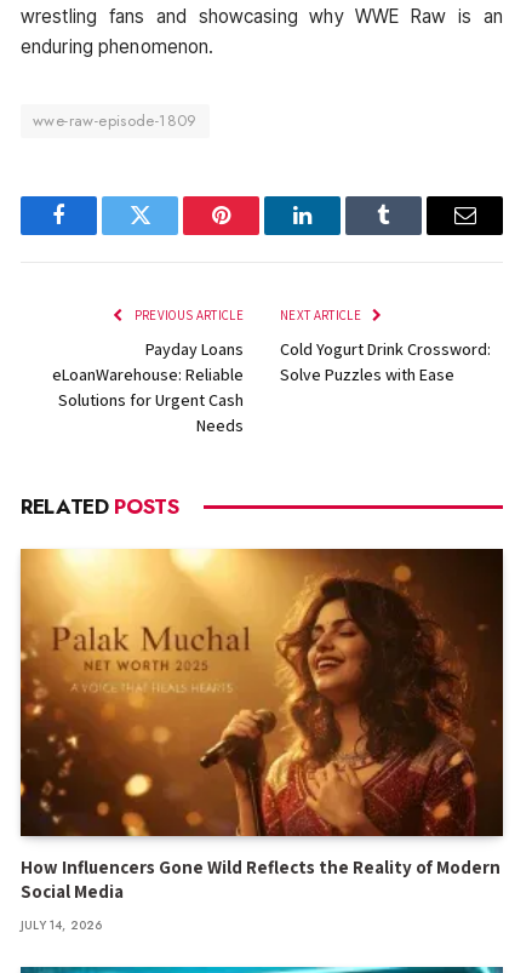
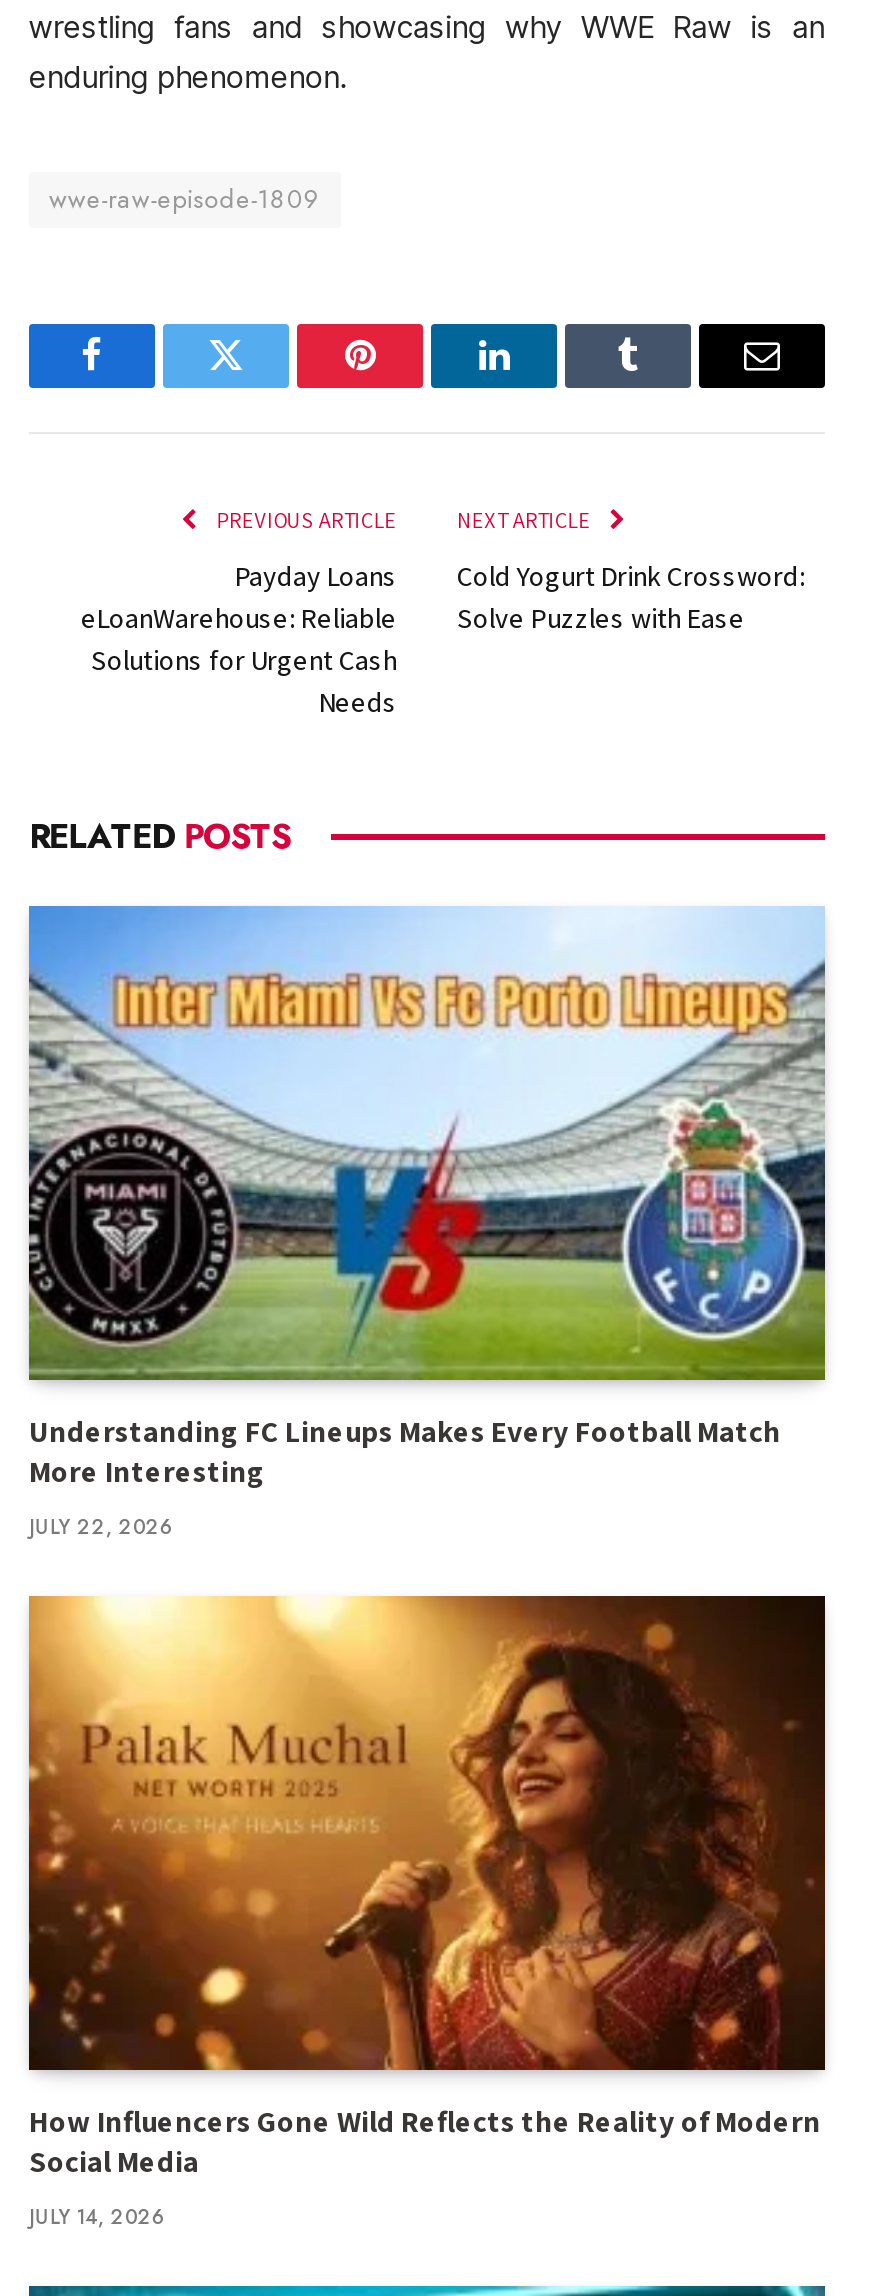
none -> [27,904,827,1542] [image] | Understanding FC Lineups Makes Every Football Match | More Interesting | JULY 22, 2026

